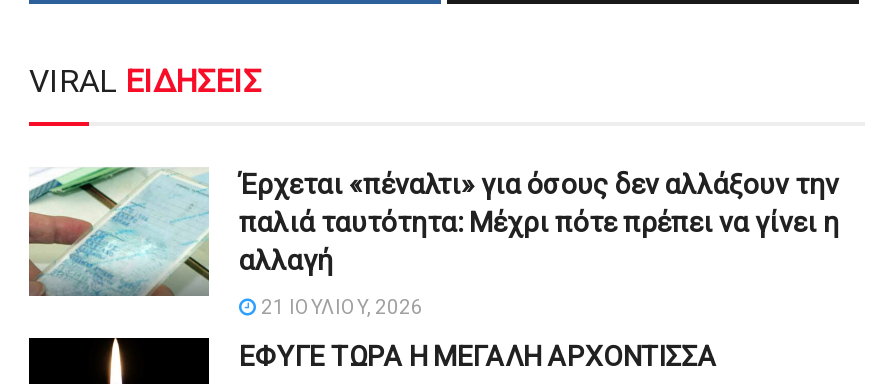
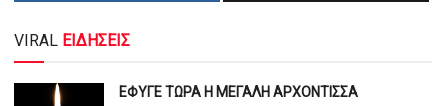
[27,166,839,319] [image] | Έρχεται «πέναλτι» για όσους δεν αλλάξουν την | παλιά ταυτότητα: Μέχρι πότε πρέπει να γίνει η | αλλαγή | 21 ΙΟΥΛΊΟΥ, 2026 -> none

